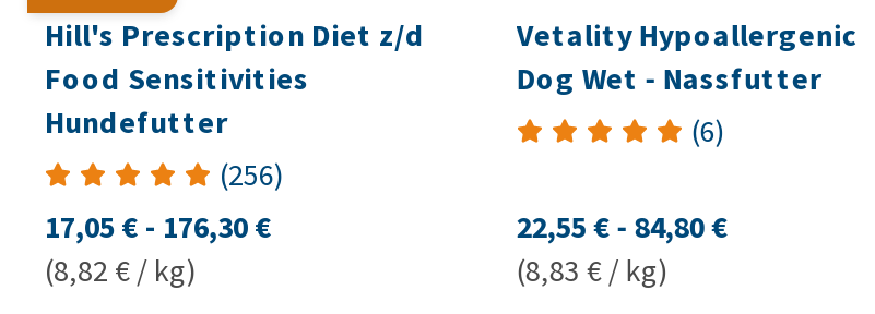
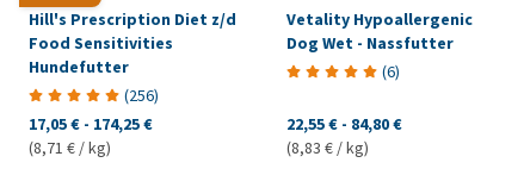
[45,207,272,246] 17,05 € - 176,30 € -> [29,113,153,134] 17,05 € - 174,25 €
[45,250,196,290] (8,82 € / kg) -> [29,137,111,158] (8,71 € / kg)

